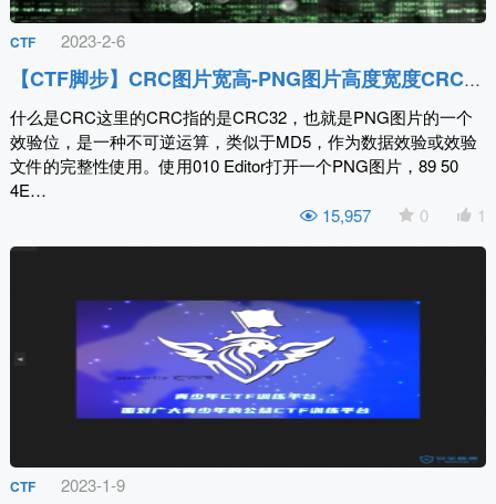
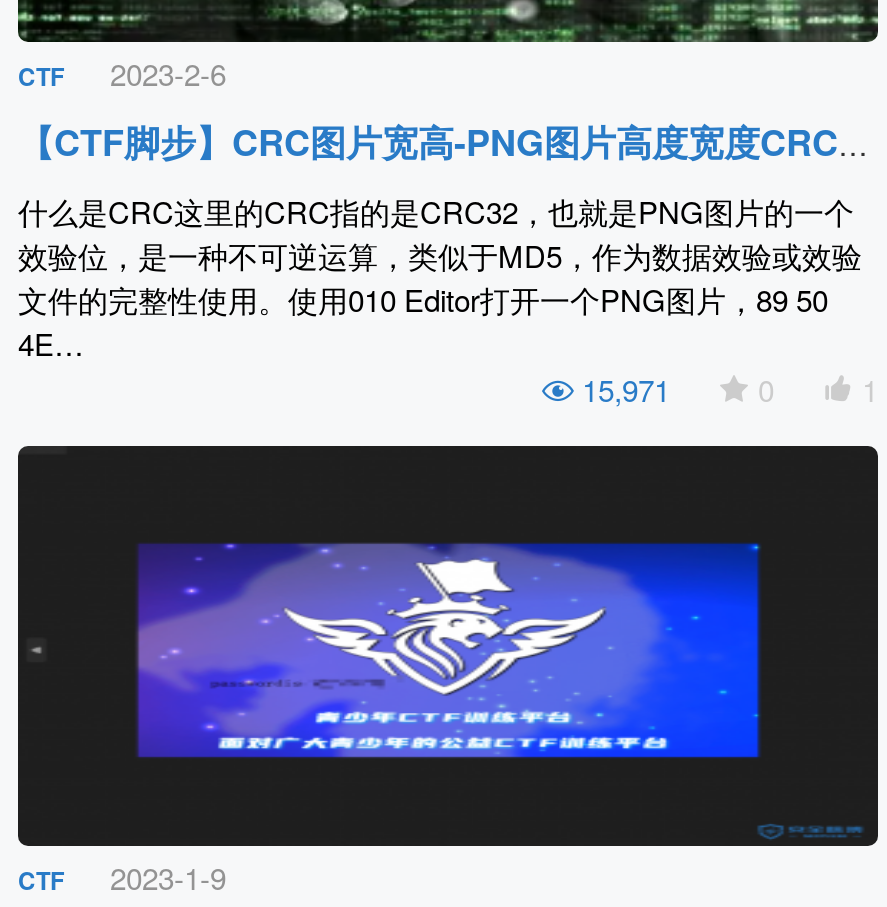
[322,203,371,226] 15,957 -> [582,367,670,409] 15,971

